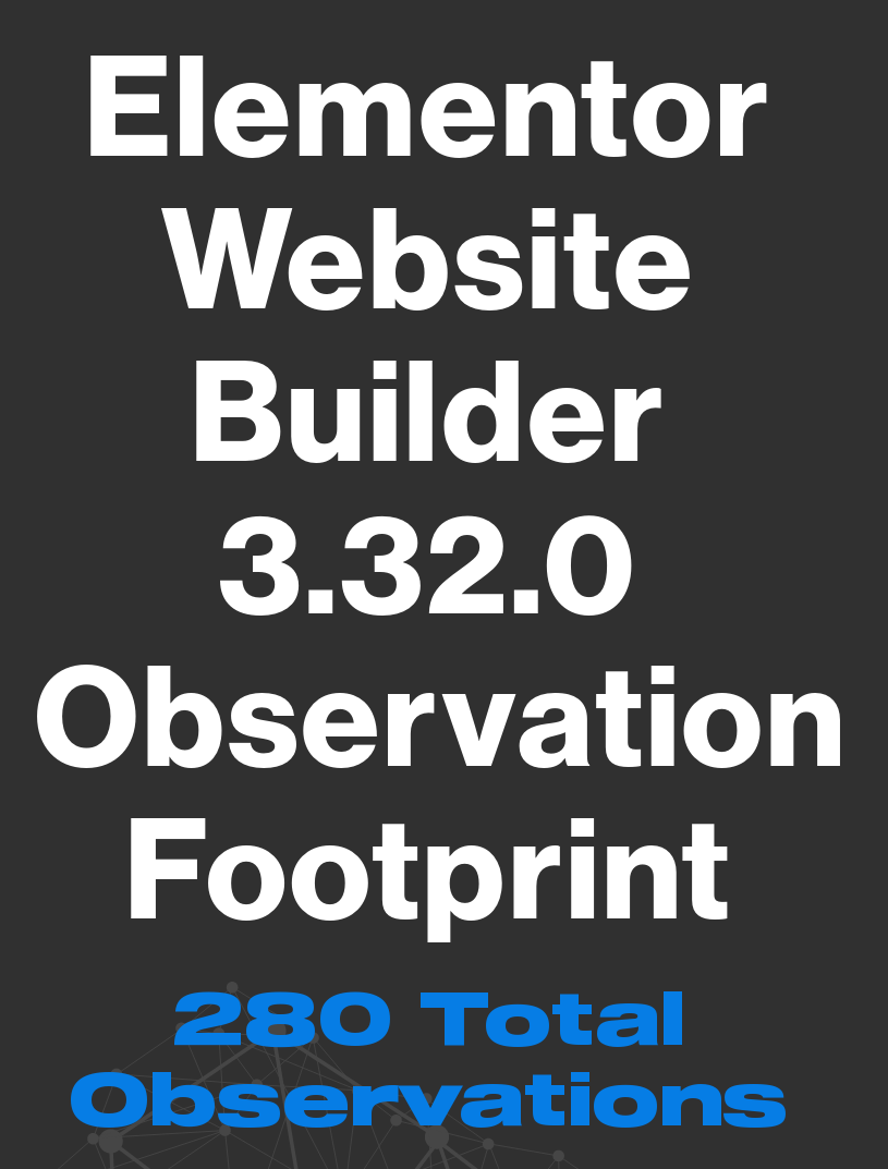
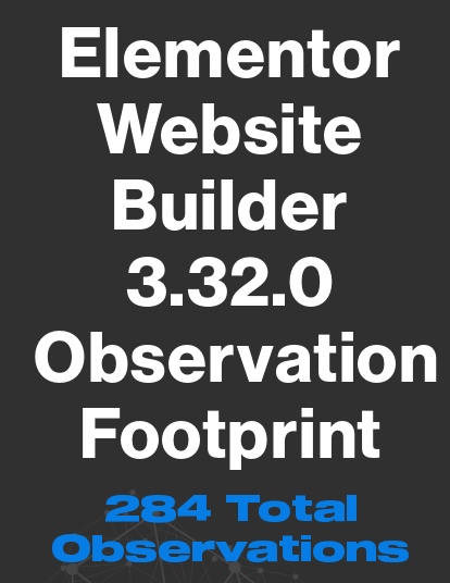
[172,986,684,1060] 280 Total -> [104,492,357,529] 284 Total

